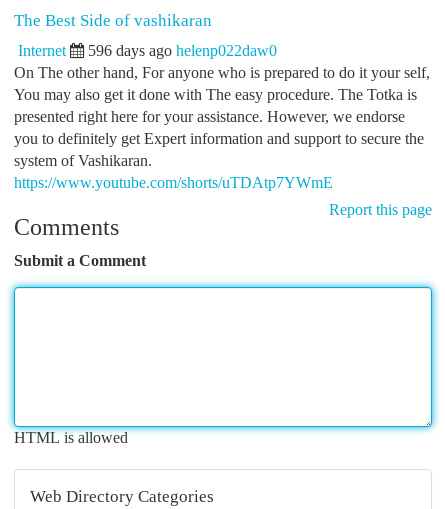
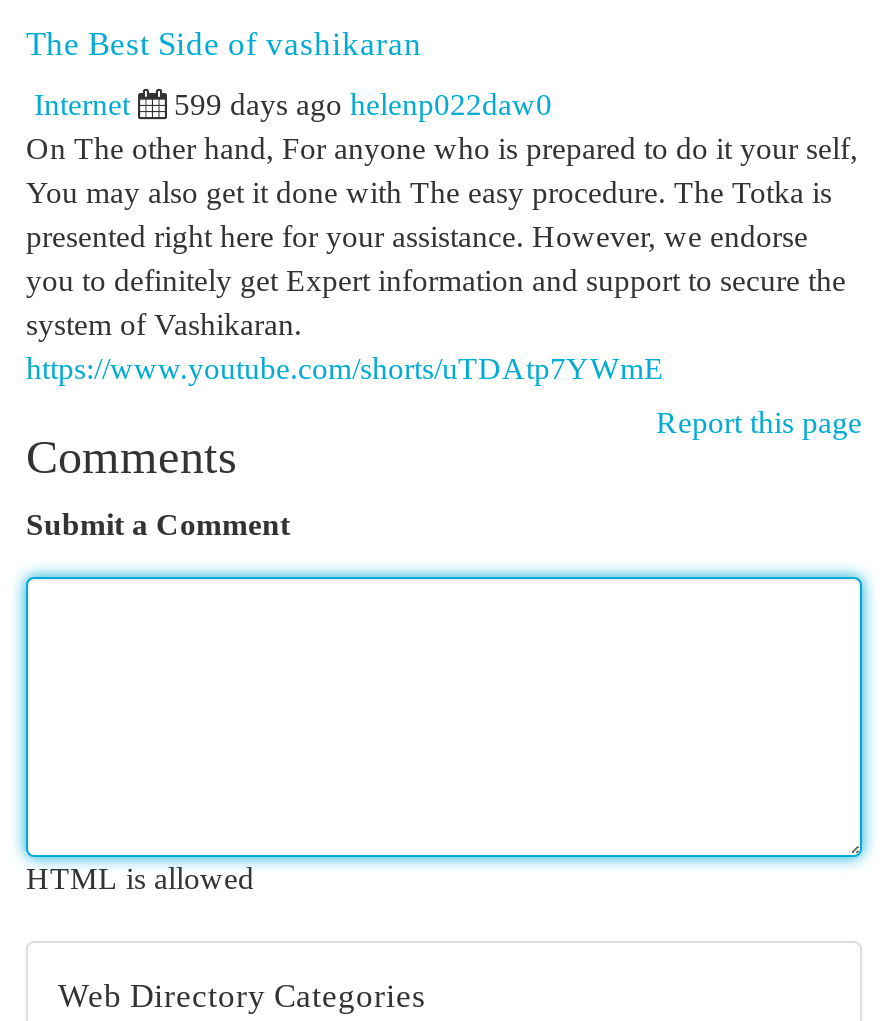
[88,42,277,59] 596 days ago helenp022daw0 -> [174,87,552,121] 599 days ago helenp022daw0

